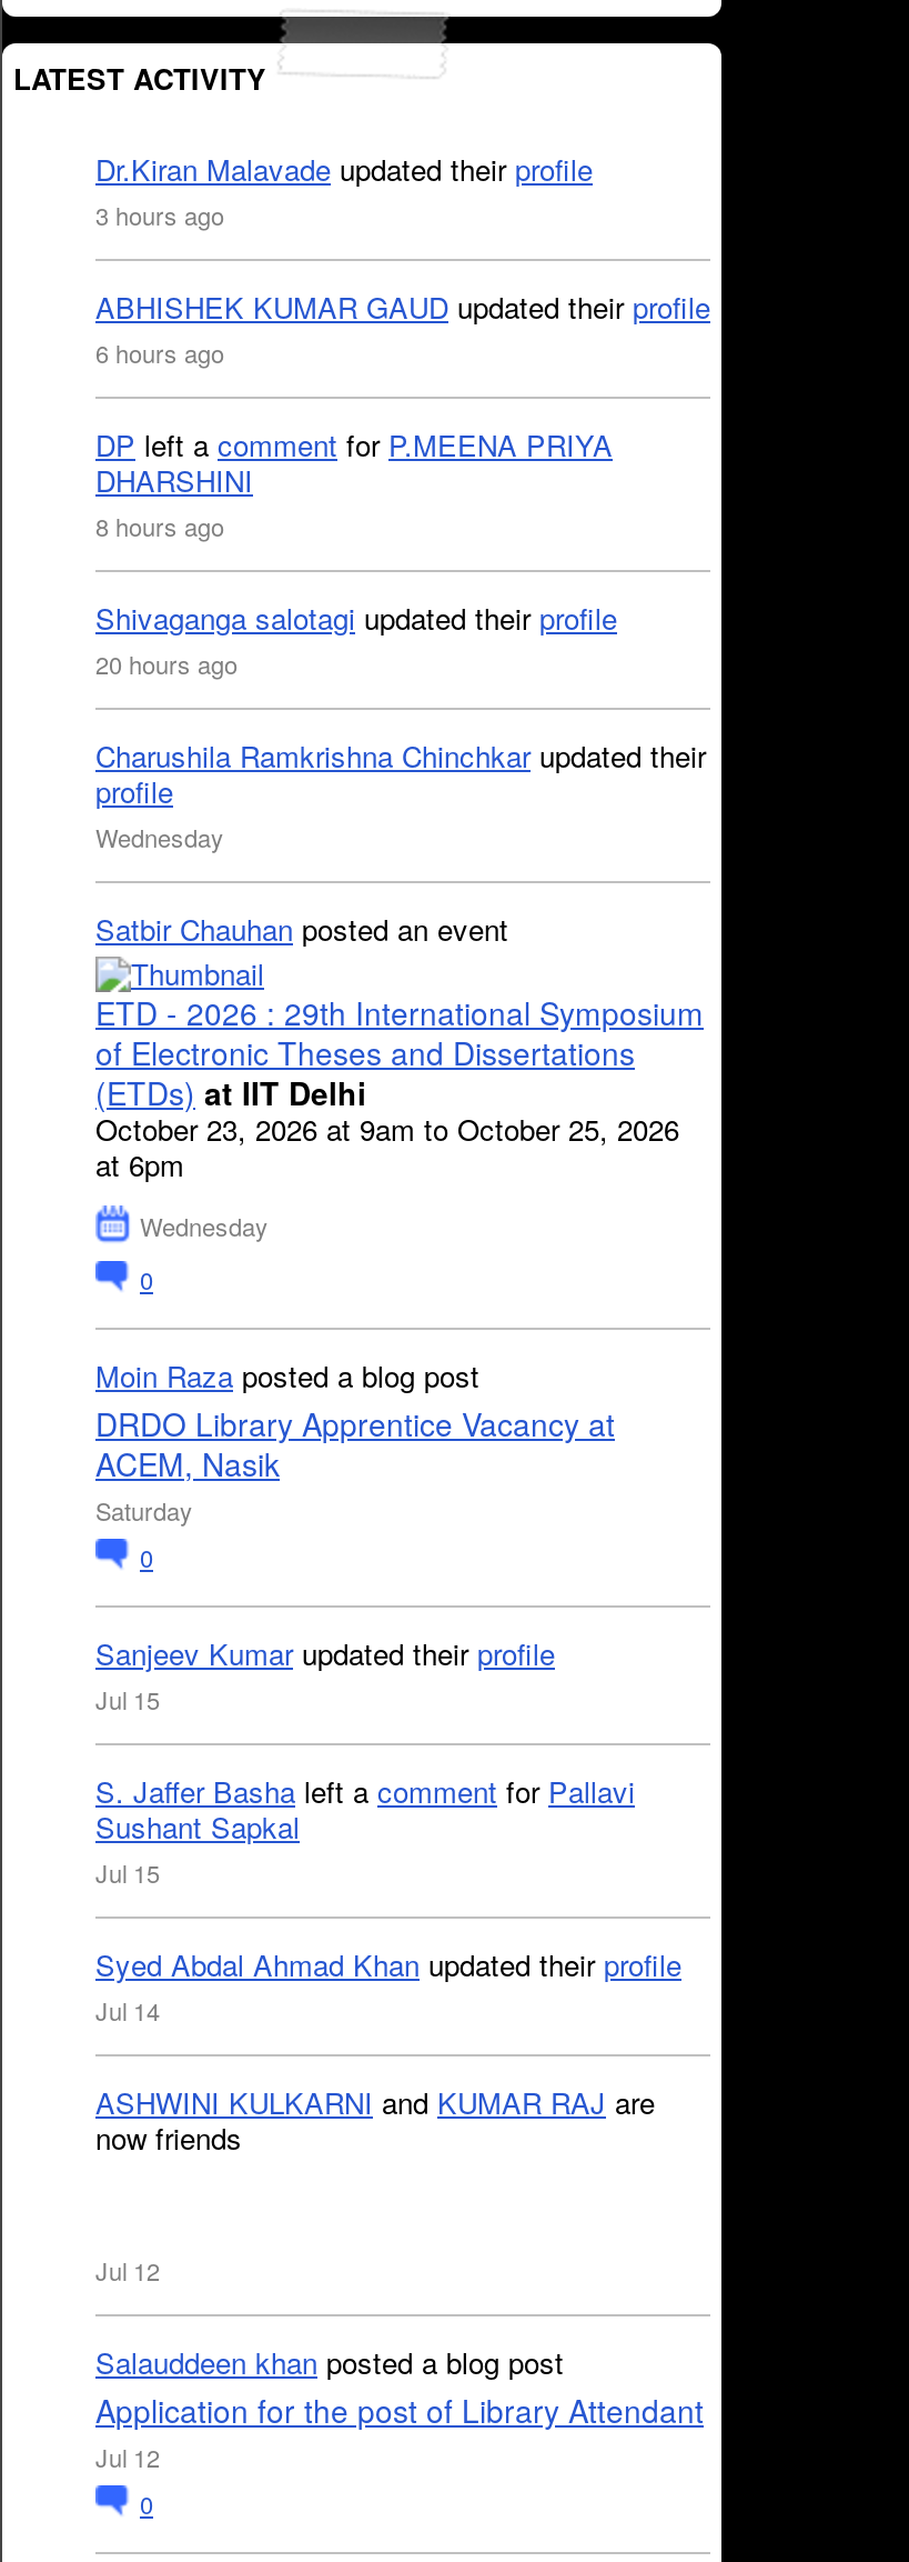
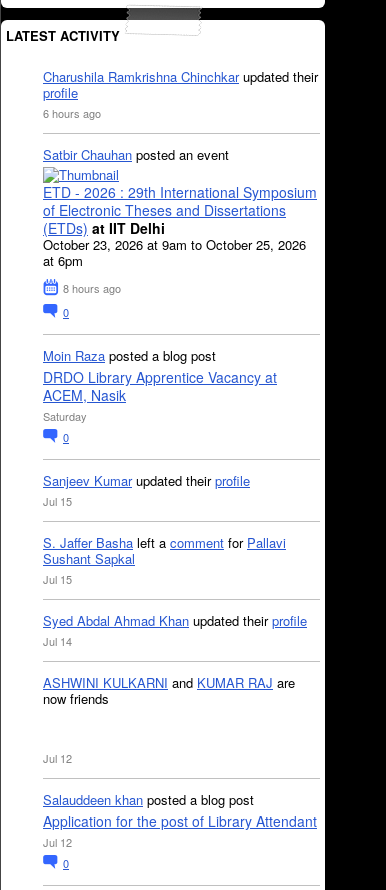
[95,148,710,681] Dr.Kiran Malavade updated their profile | 3 hours ago | ABHISHEK KUMAR GAUD updated their profile | 6 hours ago | DP left a comment for P.MEENA PRIYA | DHARSHINI | 8 hours ago | Shivaganga salotagi updated their profile | 20 hours ago -> none
[95,819,224,855] Wednesday -> [43,105,101,121] 6 hours ago
[140,1208,269,1244] Wednesday -> [63,280,121,296] 8 hours ago

